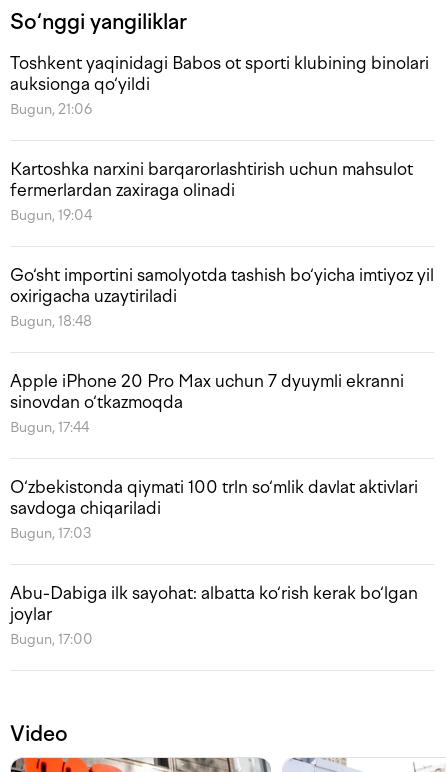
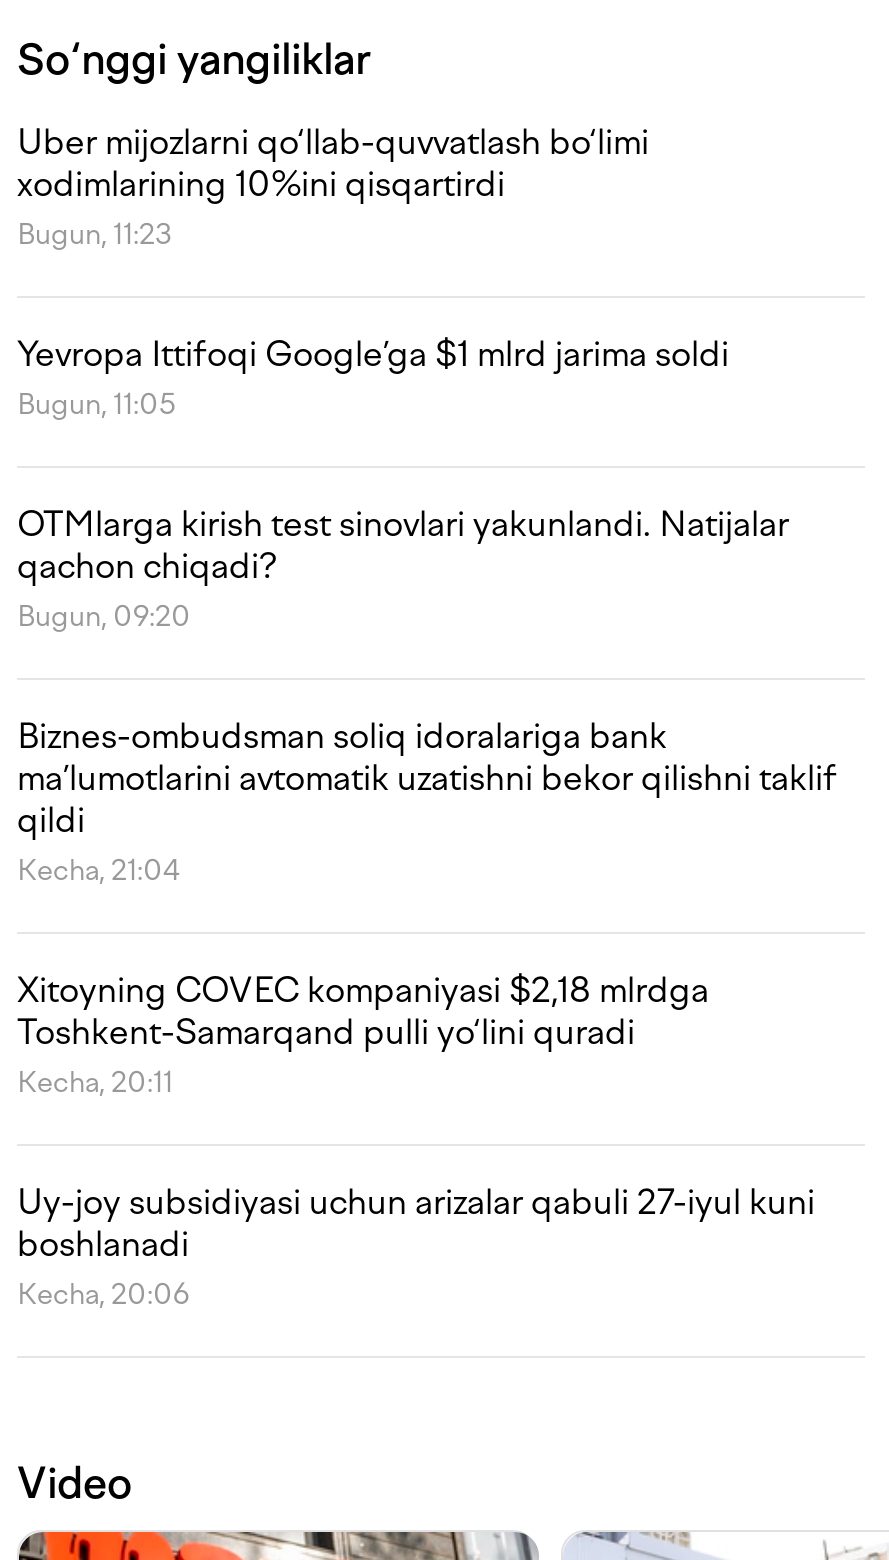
[10,53,429,118] Toshkent yaqinidagi Babos ot sporti klubining binolari | auksionga qo‘yildi | Bugun, 21:06 -> [17,123,649,253] Uber mijozlarni qo‘llab-quvvatlash bo‘limi | xodimlarining 10%ini qisqartirdi | Bugun, 11:23
[10,159,413,224] Kartoshka narxini barqarorlashtirish uchun mahsulot | fermerlardan zaxiraga olinadi | Bugun, 19:04 -> [17,335,729,423] Yevropa Ittifoqi Google’ga $1 mlrd jarima soldi | Bugun, 11:05
[10,265,434,330] Go‘sht importini samolyotda tashish bo‘yicha imtiyoz yil | oxirigacha uzaytiriladi | Bugun, 18:48 -> [17,505,789,635] OTMlarga kirish test sinovlari yakunlandi. Natijalar | qachon chiqadi? | Bugun, 09:20
[10,371,404,436] Apple iPhone 20 Pro Max uchun 7 dyuymli ekranni | sinovdan o‘tkazmoqda | Bugun, 17:44 -> [17,717,837,889] Biznes-ombudsman soliq idoralariga bank | ma’lumotlarini avtomatik uzatishni bekor qilishni taklif | qildi | Kecha, 21:04
[10,477,418,542] O‘zbekistonda qiymati 100 trln so‘mlik davlat aktivlari | savdoga chiqariladi | Bugun, 17:03 -> [17,971,709,1101] Xitoyning COVEC kompaniyasi $2,18 mlrdga | Toshkent-Samarqand pulli yo‘lini quradi | Kecha, 20:11
[10,583,418,648] Abu-Dabiga ilk sayohat: albatta ko‘rish kerak bo‘lgan | joylar | Bugun, 17:00 -> [17,1183,815,1313] Uy-joy subsidiyasi uchun arizalar qabuli 27-iyul kuni | boshlanadi | Kecha, 20:06

